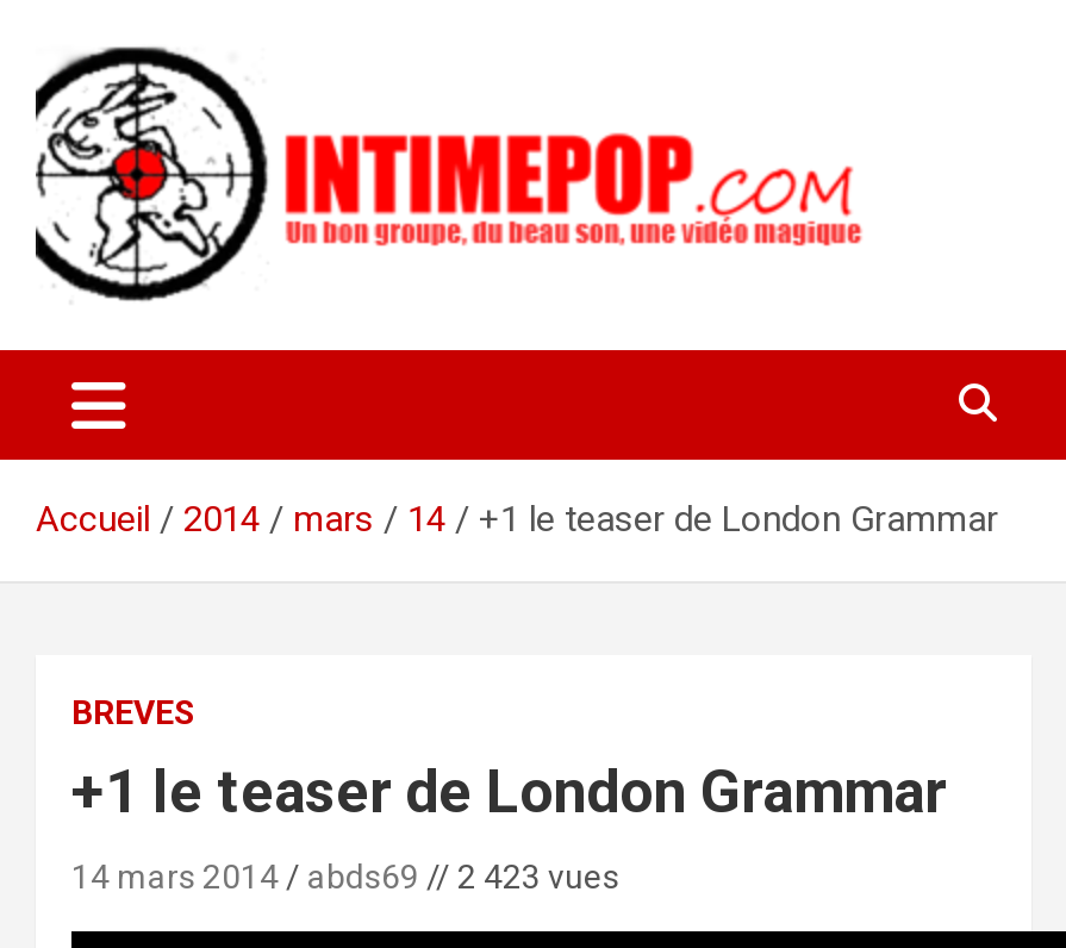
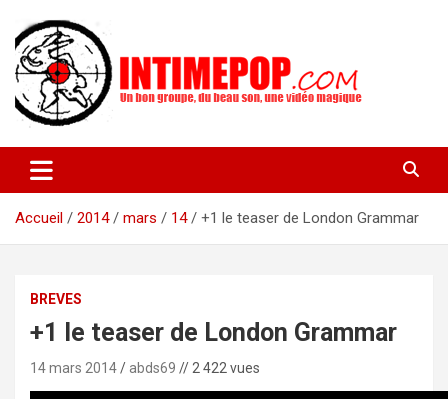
[71,857,619,896] 14 mars 2014 abds69 // 2 423 vues -> [30,360,260,376] 14 mars 2014 abds69 // 2 422 vues

